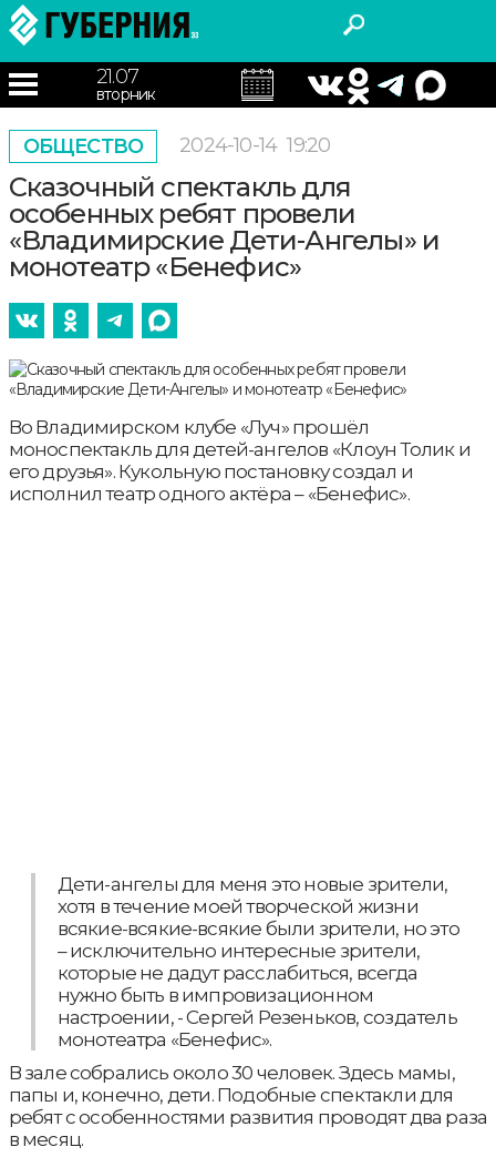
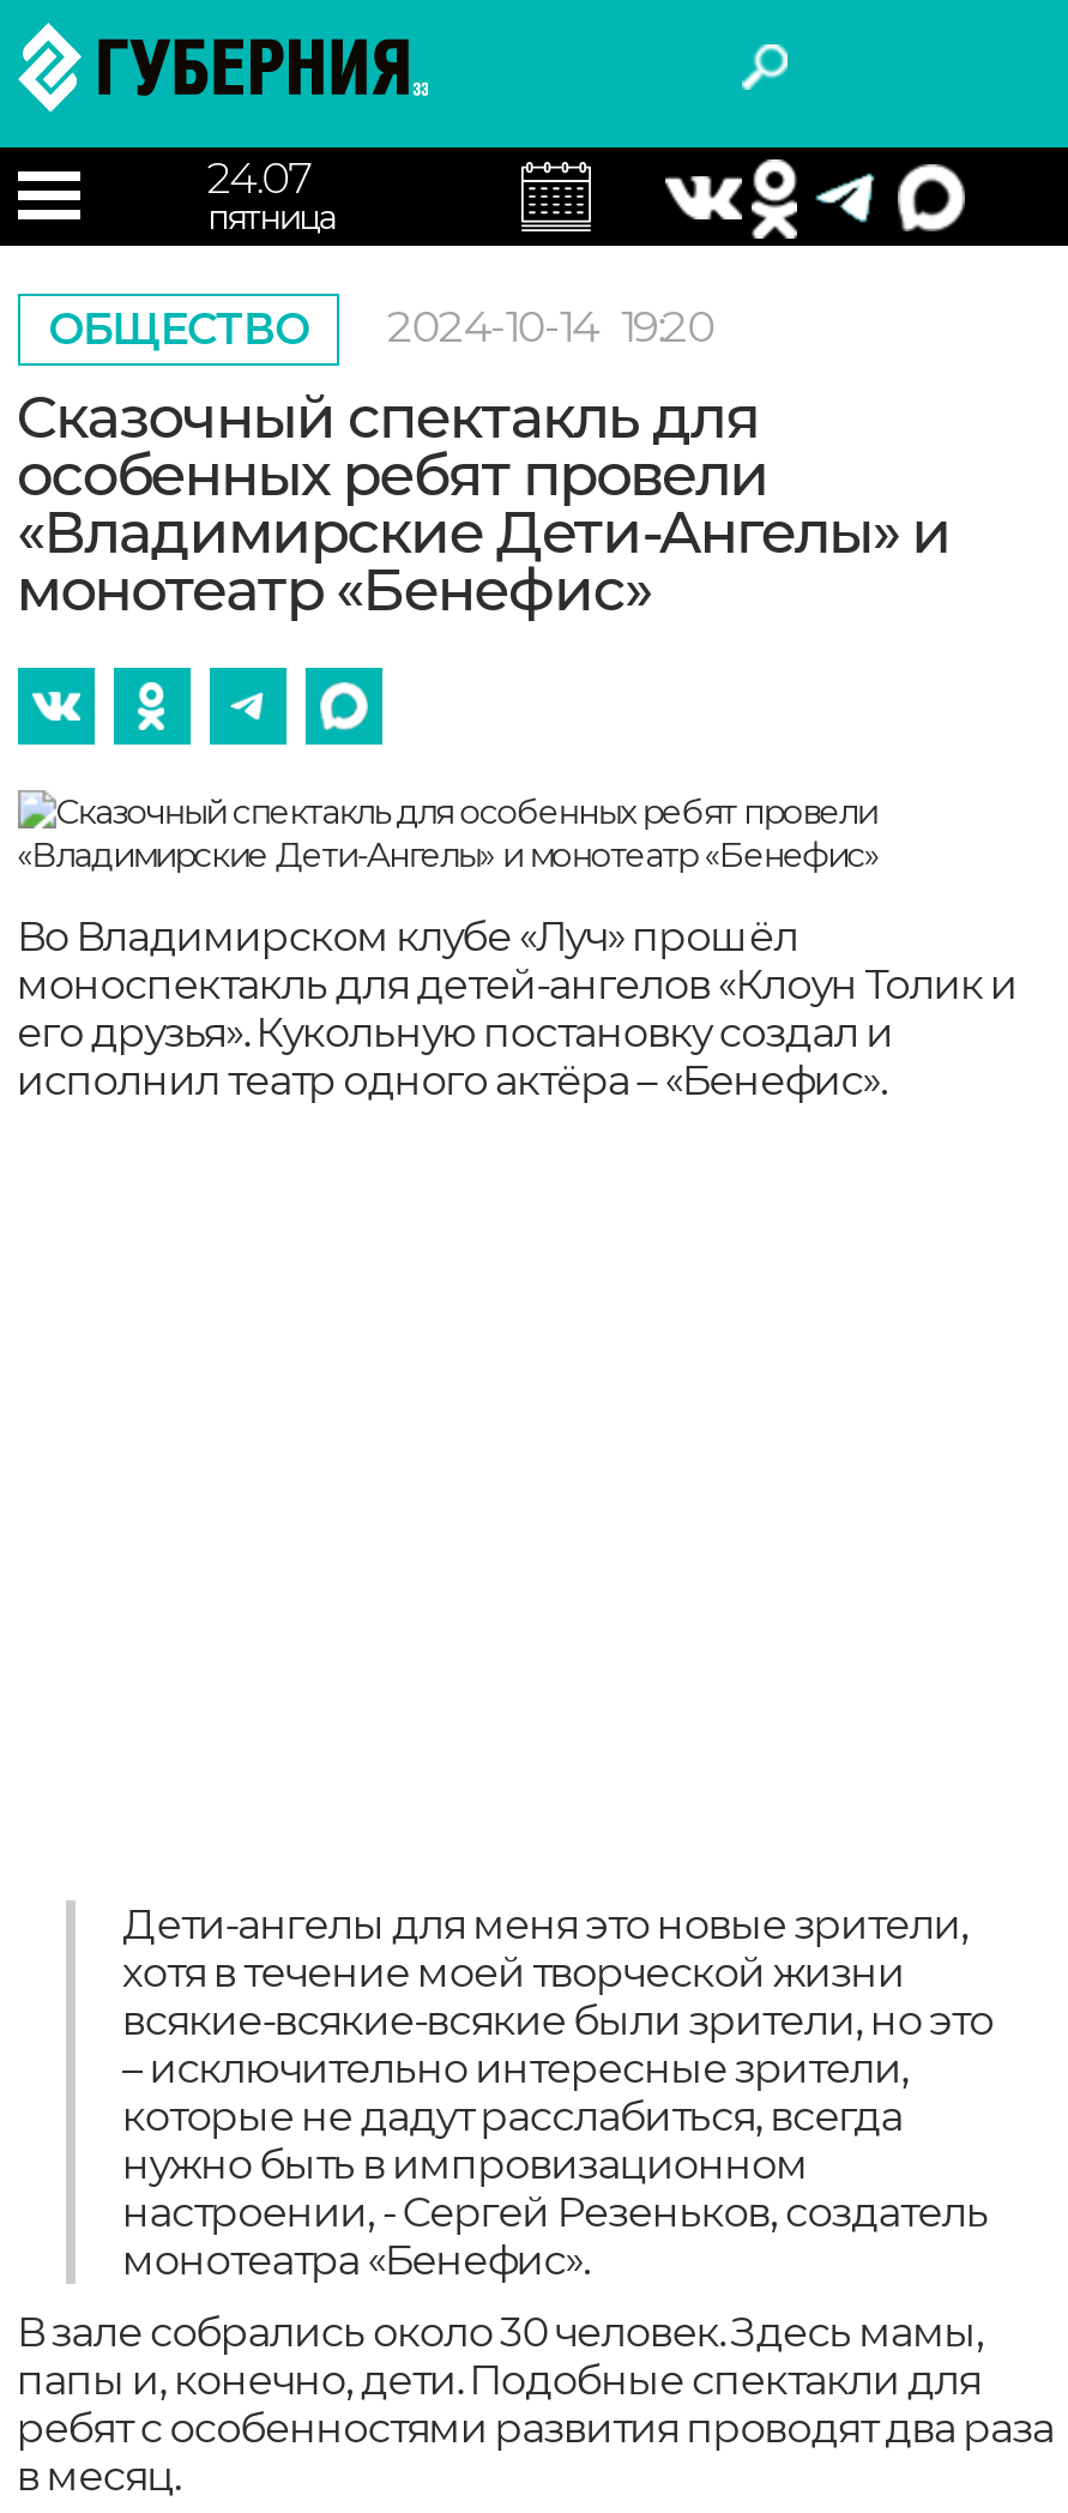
[96,64,155,104] 21.07 | вторник -> [207,152,335,238] 24.07 | пятница

